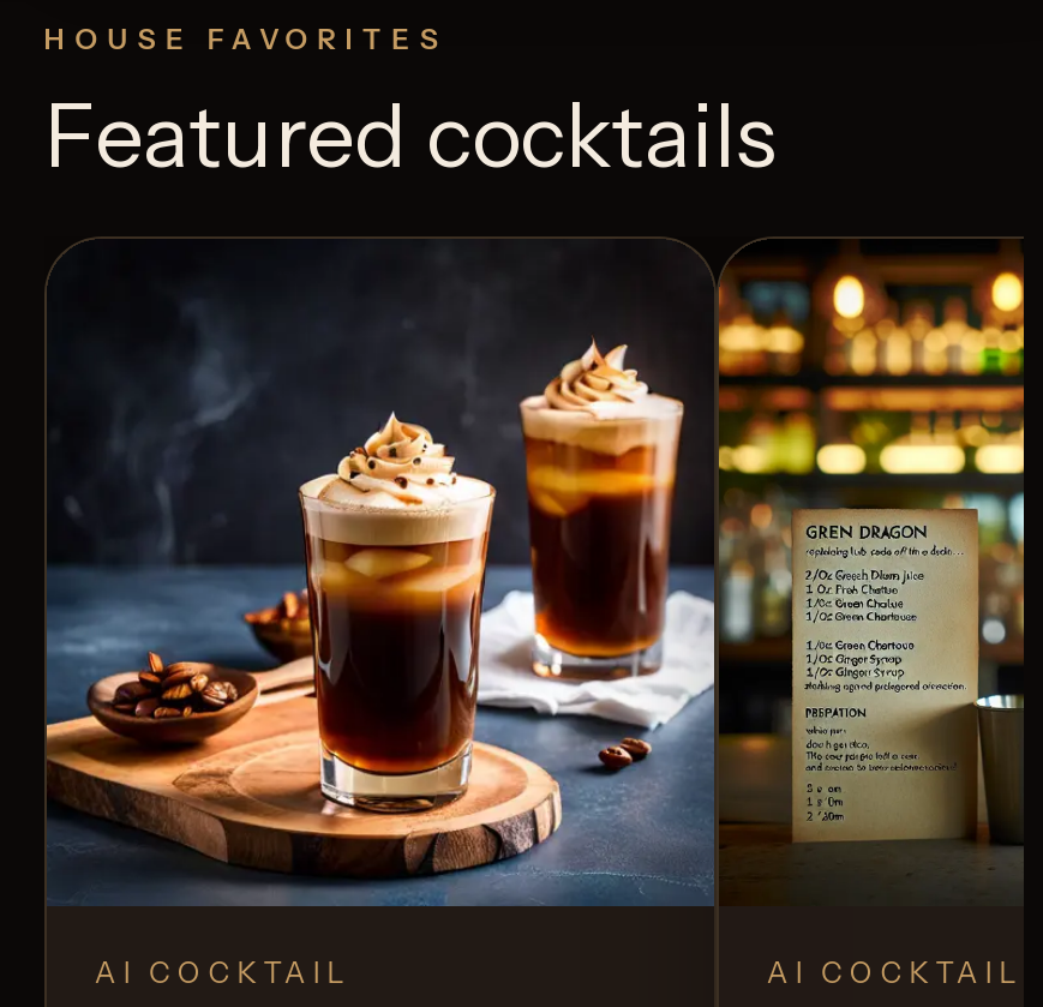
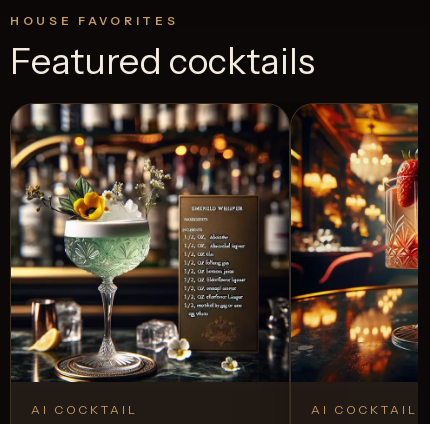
[47,239,1026,906] [image] -> [10,103,419,383] [image]

